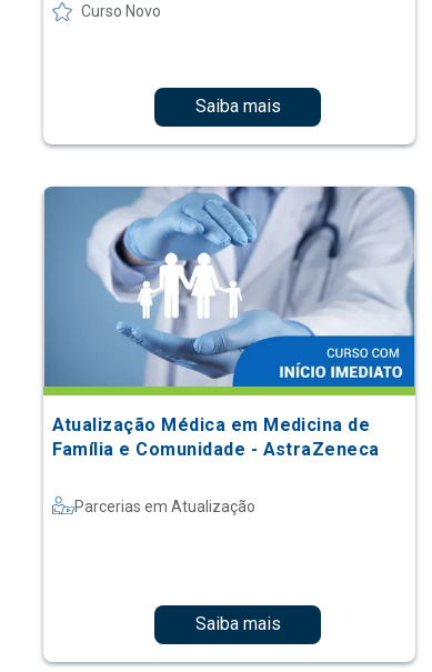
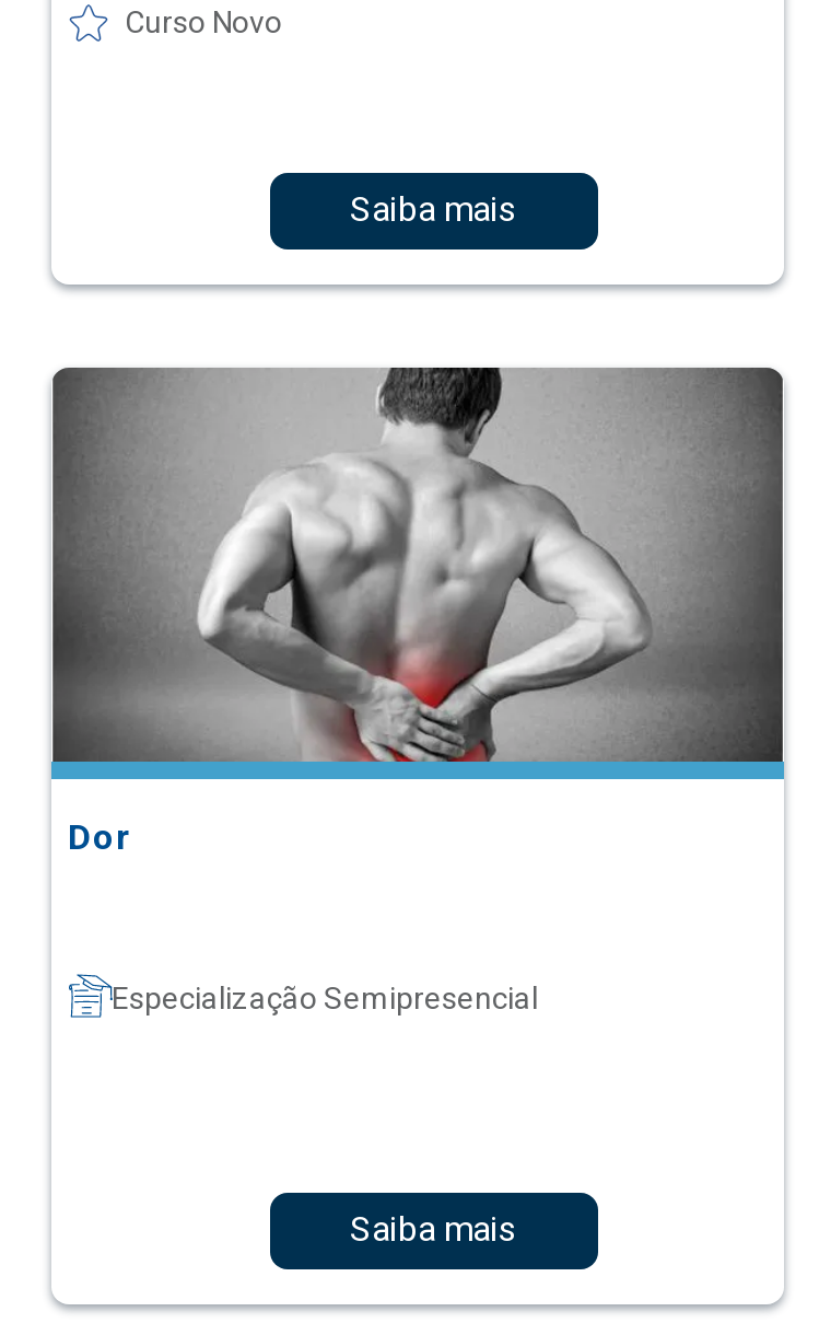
[42,185,416,460] [image] | Atualização Médica em Medicina de | Família e Comunidade - AstraZeneca -> [49,365,786,857] [image] | Dor
[74,497,255,515] Parcerias em Atualização -> [112,980,538,1015] Especialização Semipresencial

